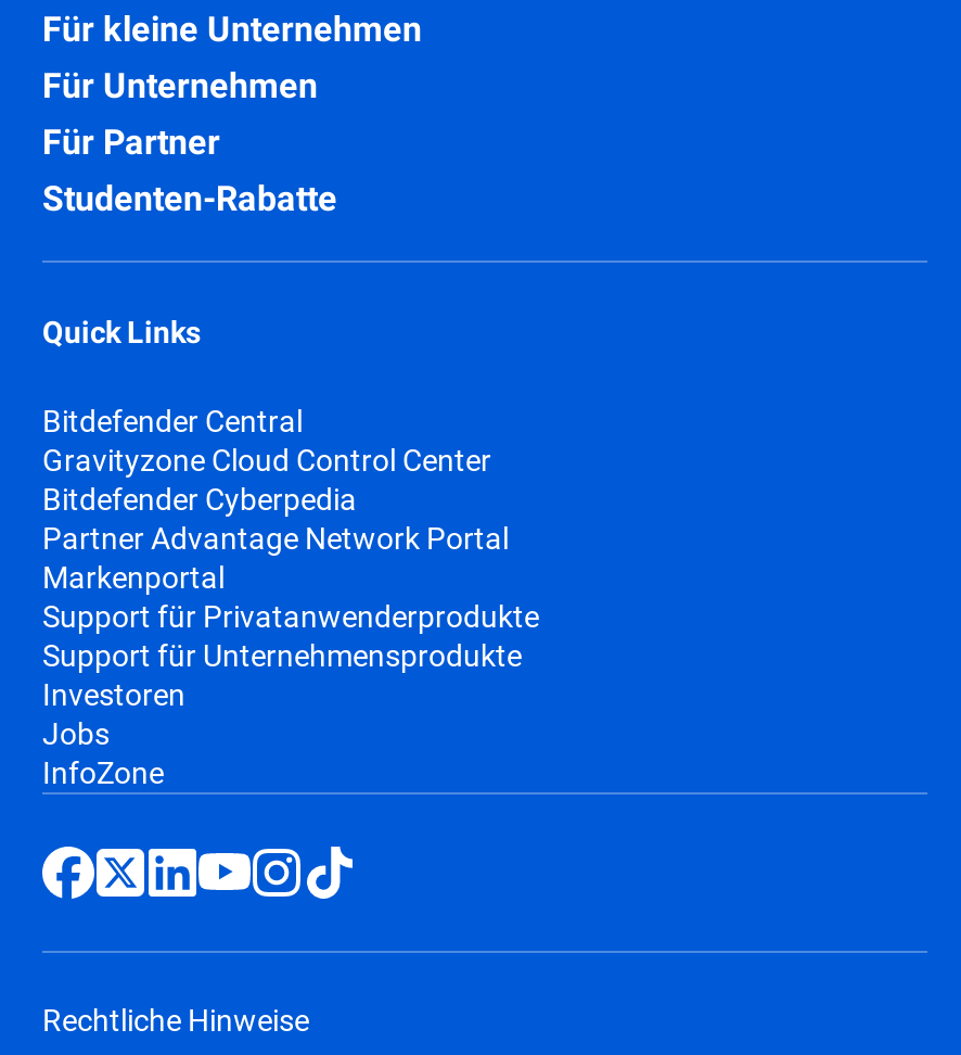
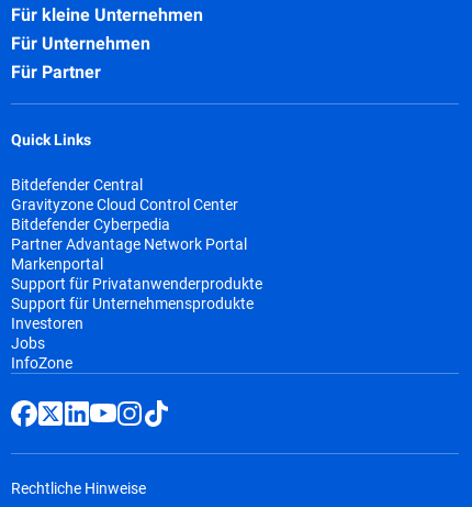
[42,178,337,219] Studenten-Rabatte -> none

